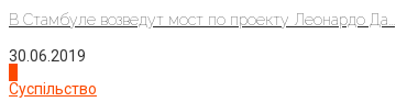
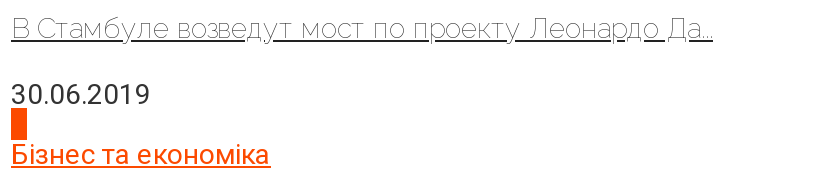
[9,81,97,98] Суспільство -> [11,139,271,171] Бізнес та економіка

